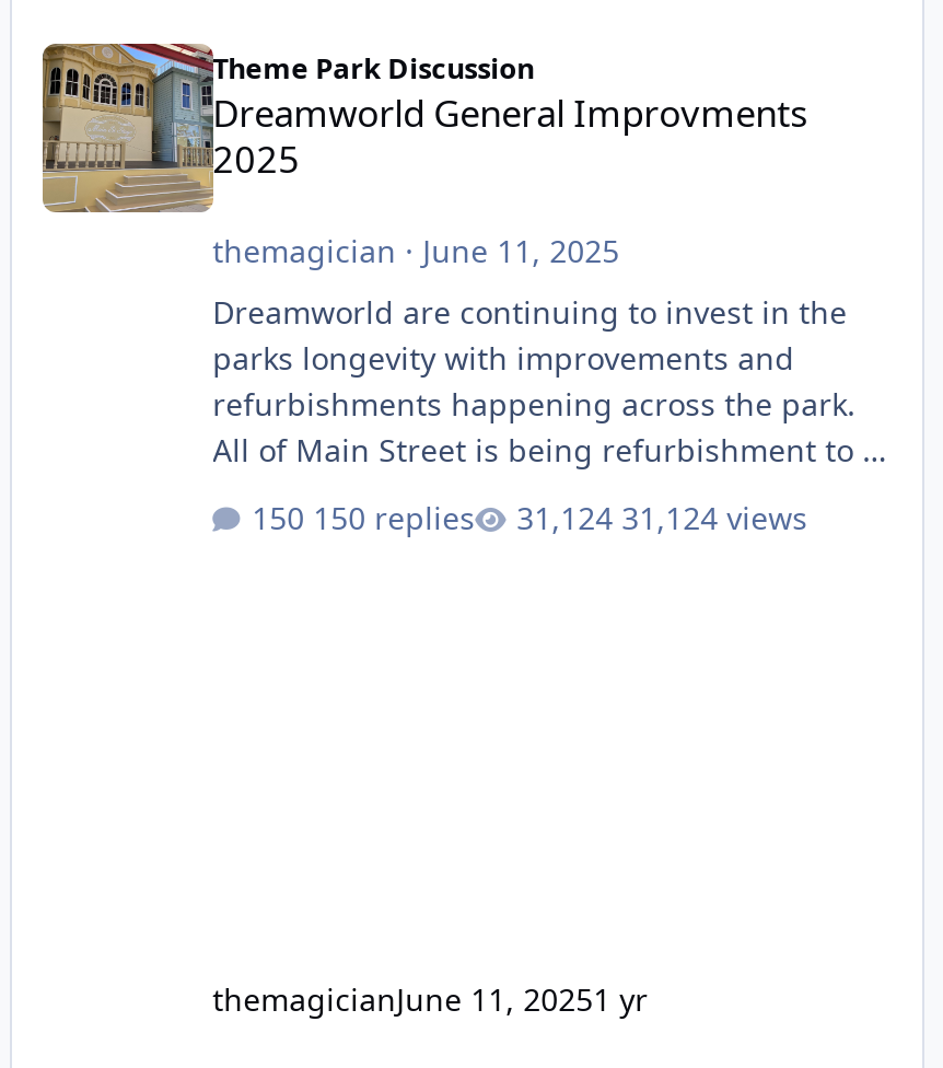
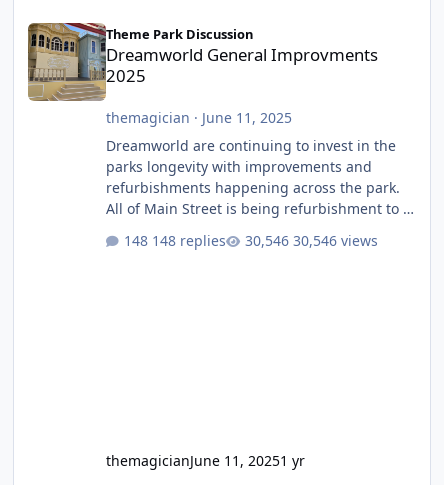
[313,498,475,539] 150 replies -> [152,231,226,250] 148 replies
[622,498,808,539] 31,124 views -> [293,231,378,250] 30,546 views

